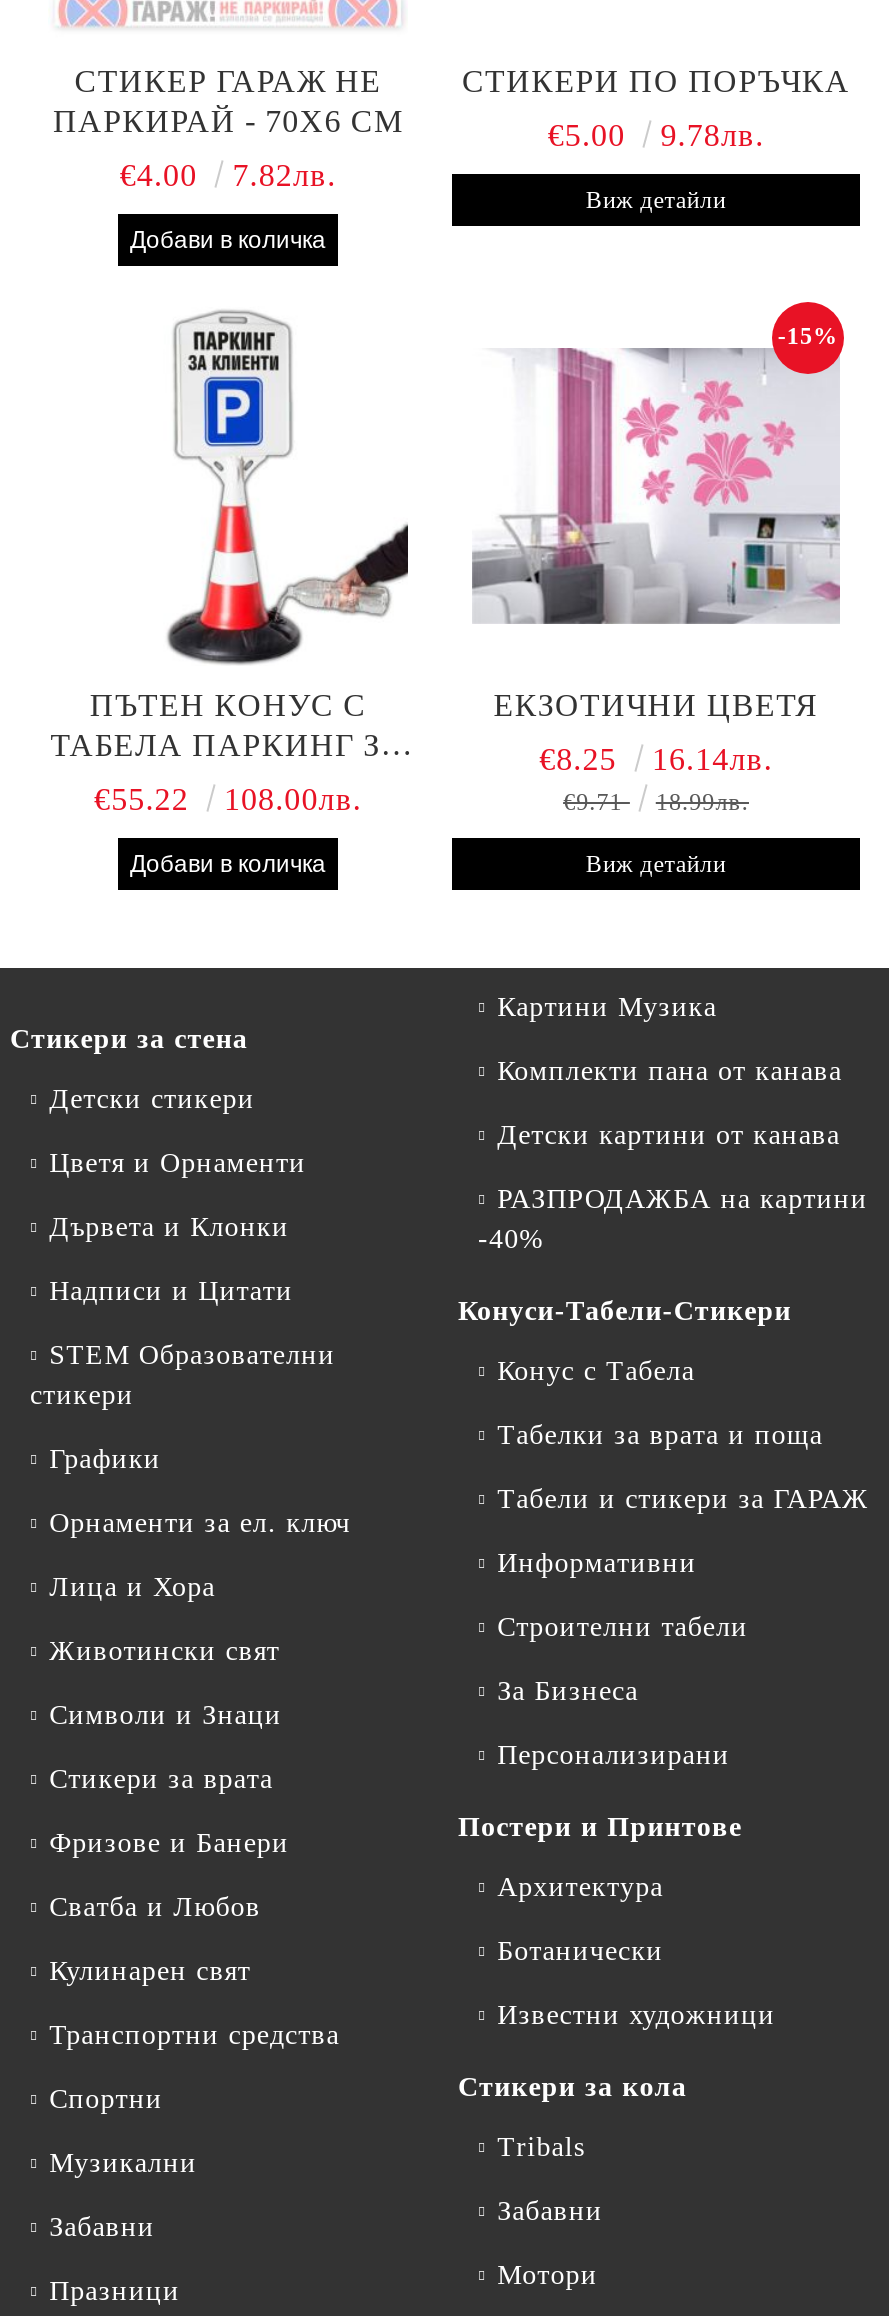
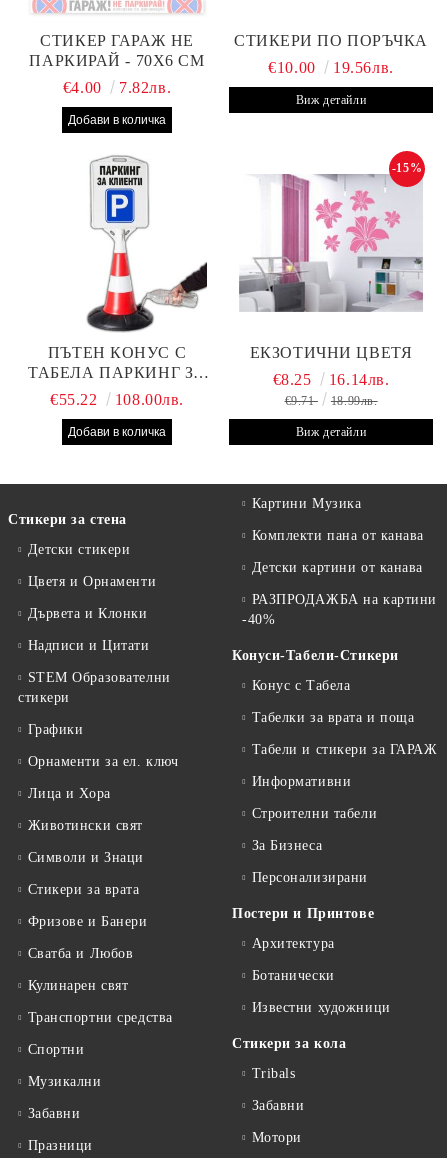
[548,117,764,151] €5.00 | 9.78лв. -> [268,59,394,76] €10.00 | 19.56лв.

